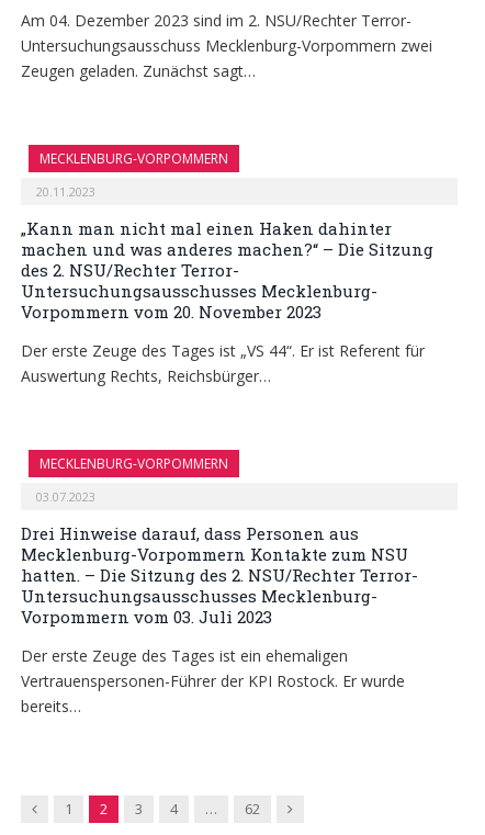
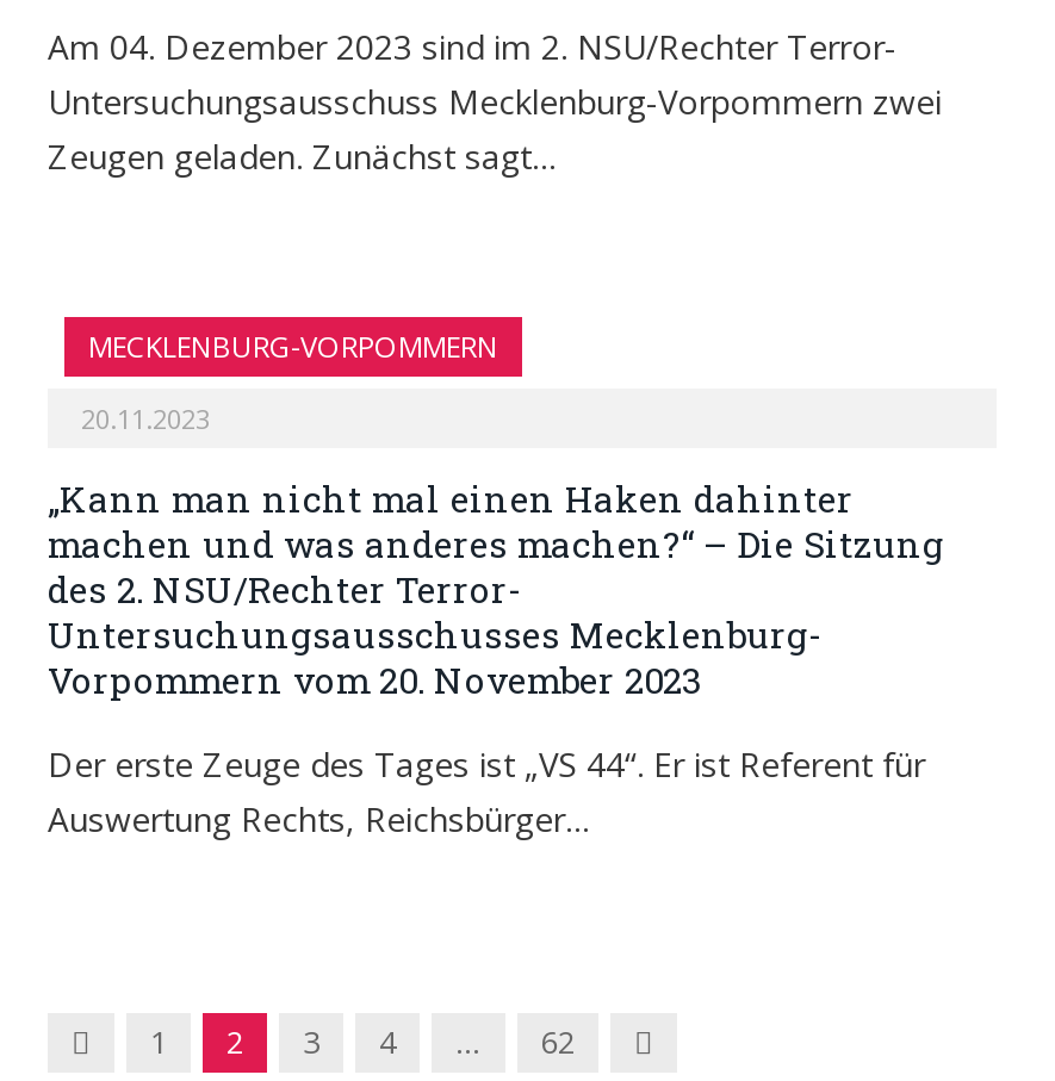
[21,454,418,716] MECKLENBURG-VORPOMMERN | 03.07.2023 | Drei Hinweise darauf, dass Personen aus | Mecklenburg-Vorpommern Kontakte zum NSU | hatten. – Die Sitzung des 2. NSU/Rechter Terror- | Untersuchungsausschusses Mecklenburg- | Vorpommern vom 03. Juli 2023 | Der erste Zeuge des Tages ist ein ehemaligen | Vertrauenspersonen-Führer der KPI Rostock. Er wurde | bereits… -> none

